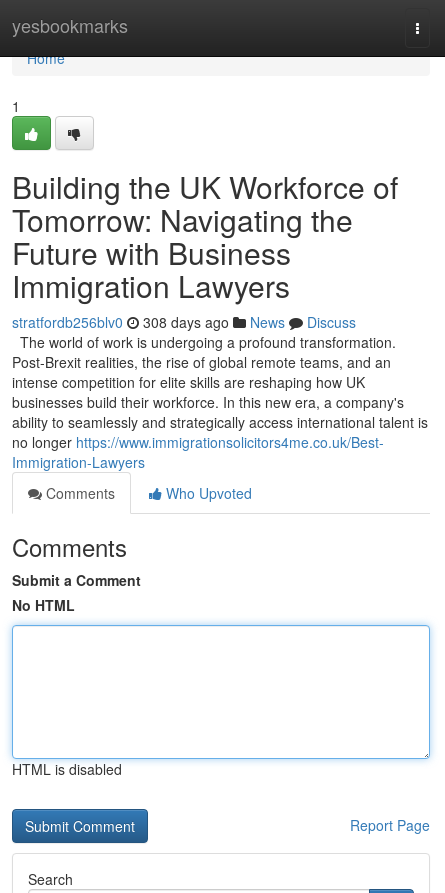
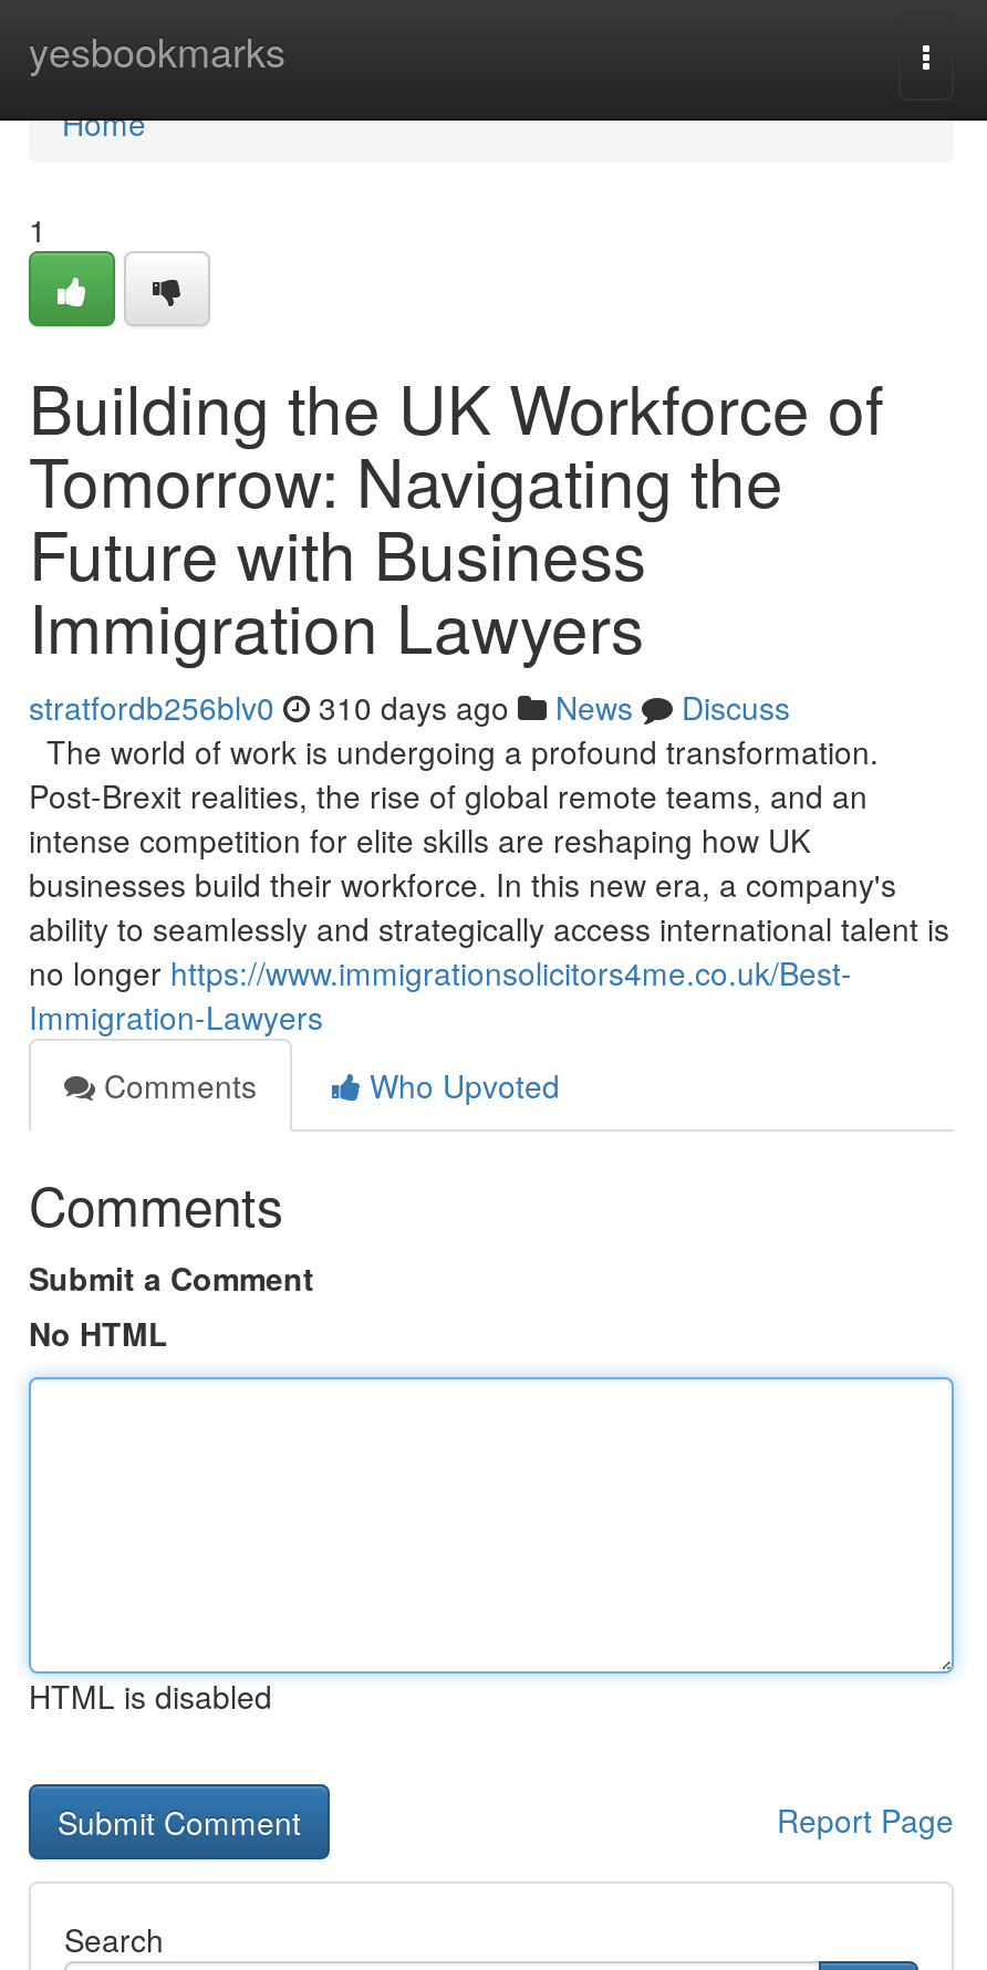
[12,312,356,332] stratfordb256blv0 308 days ago News Discuss -> [29,685,790,729] stratfordb256blv0 310 days ago News Discuss

